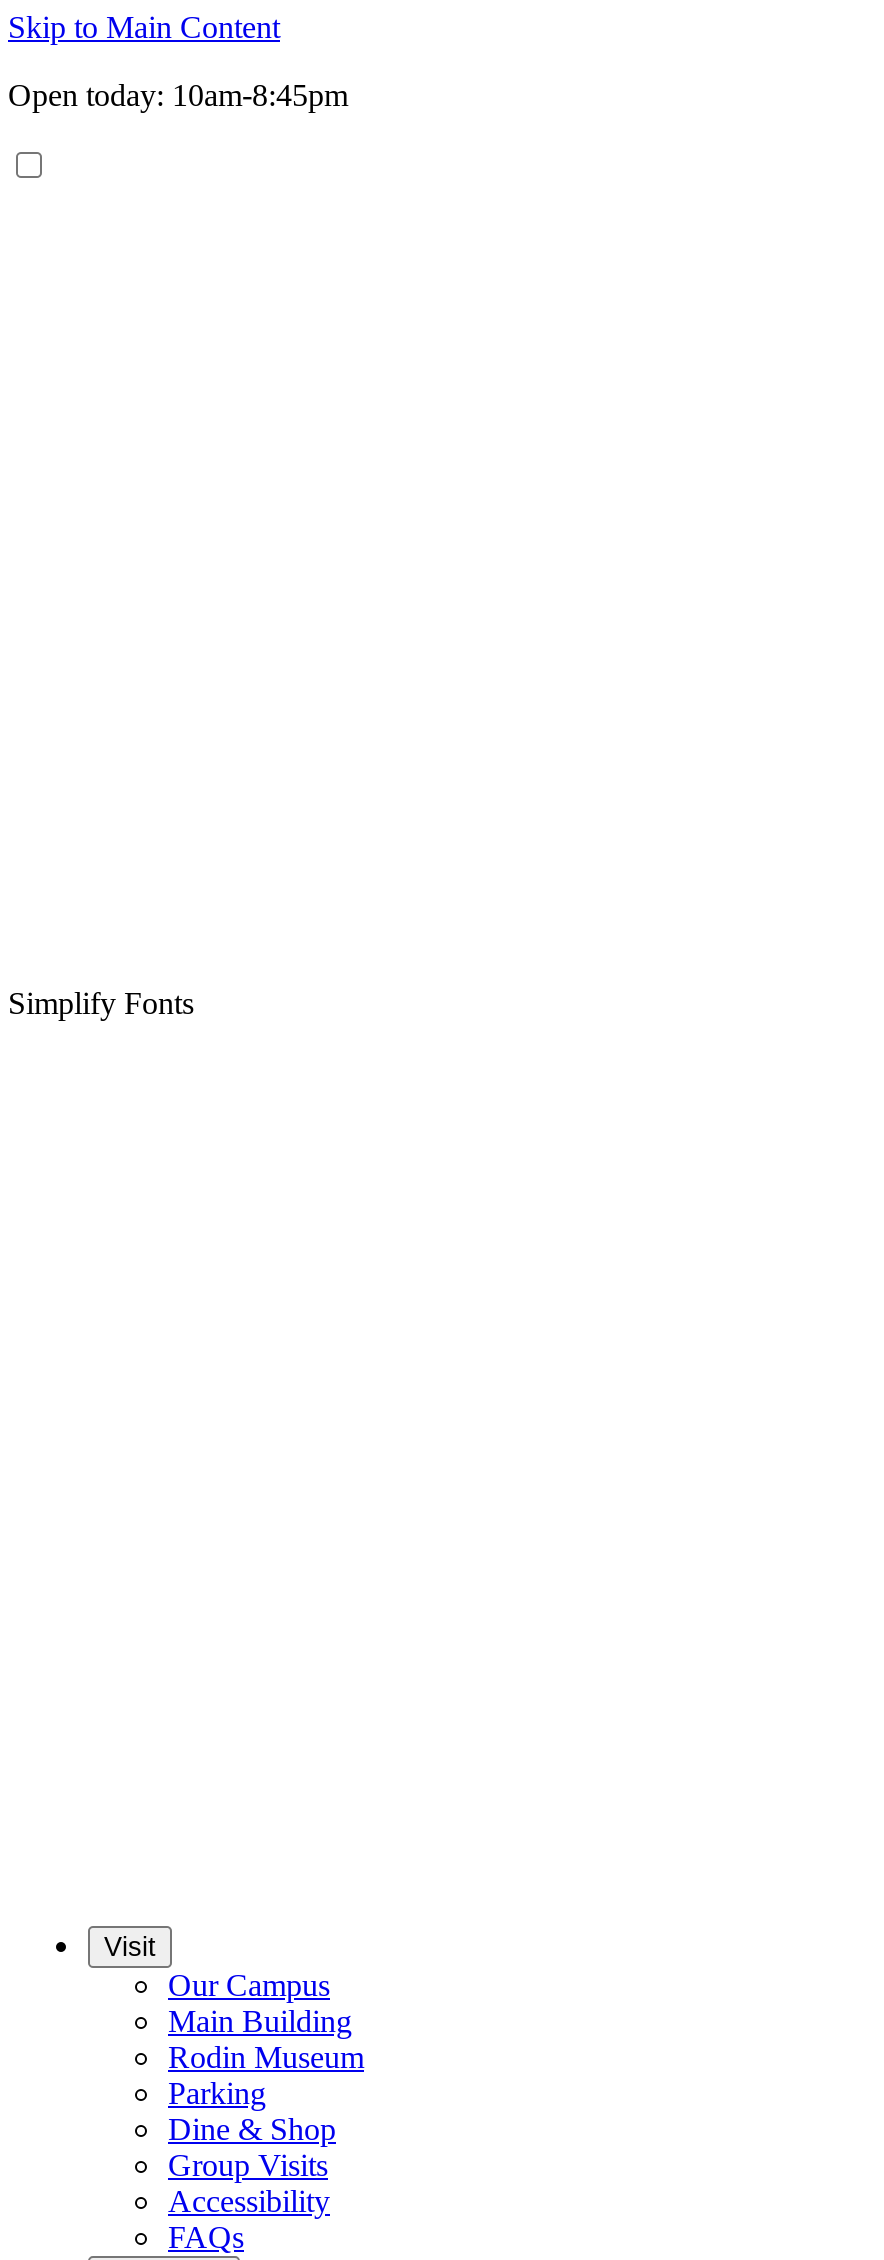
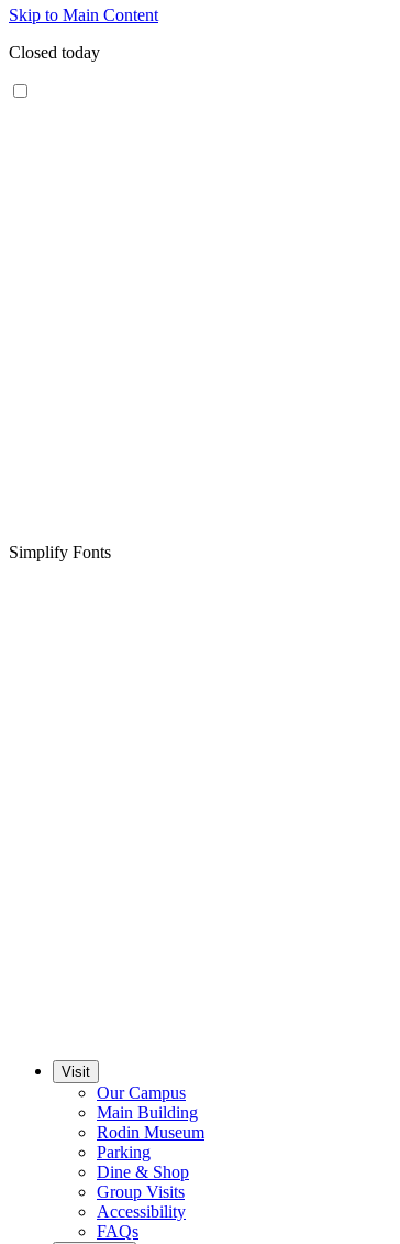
[8,78,348,112] Open today: 10am-8:45pm -> [9,43,100,62] Closed today

